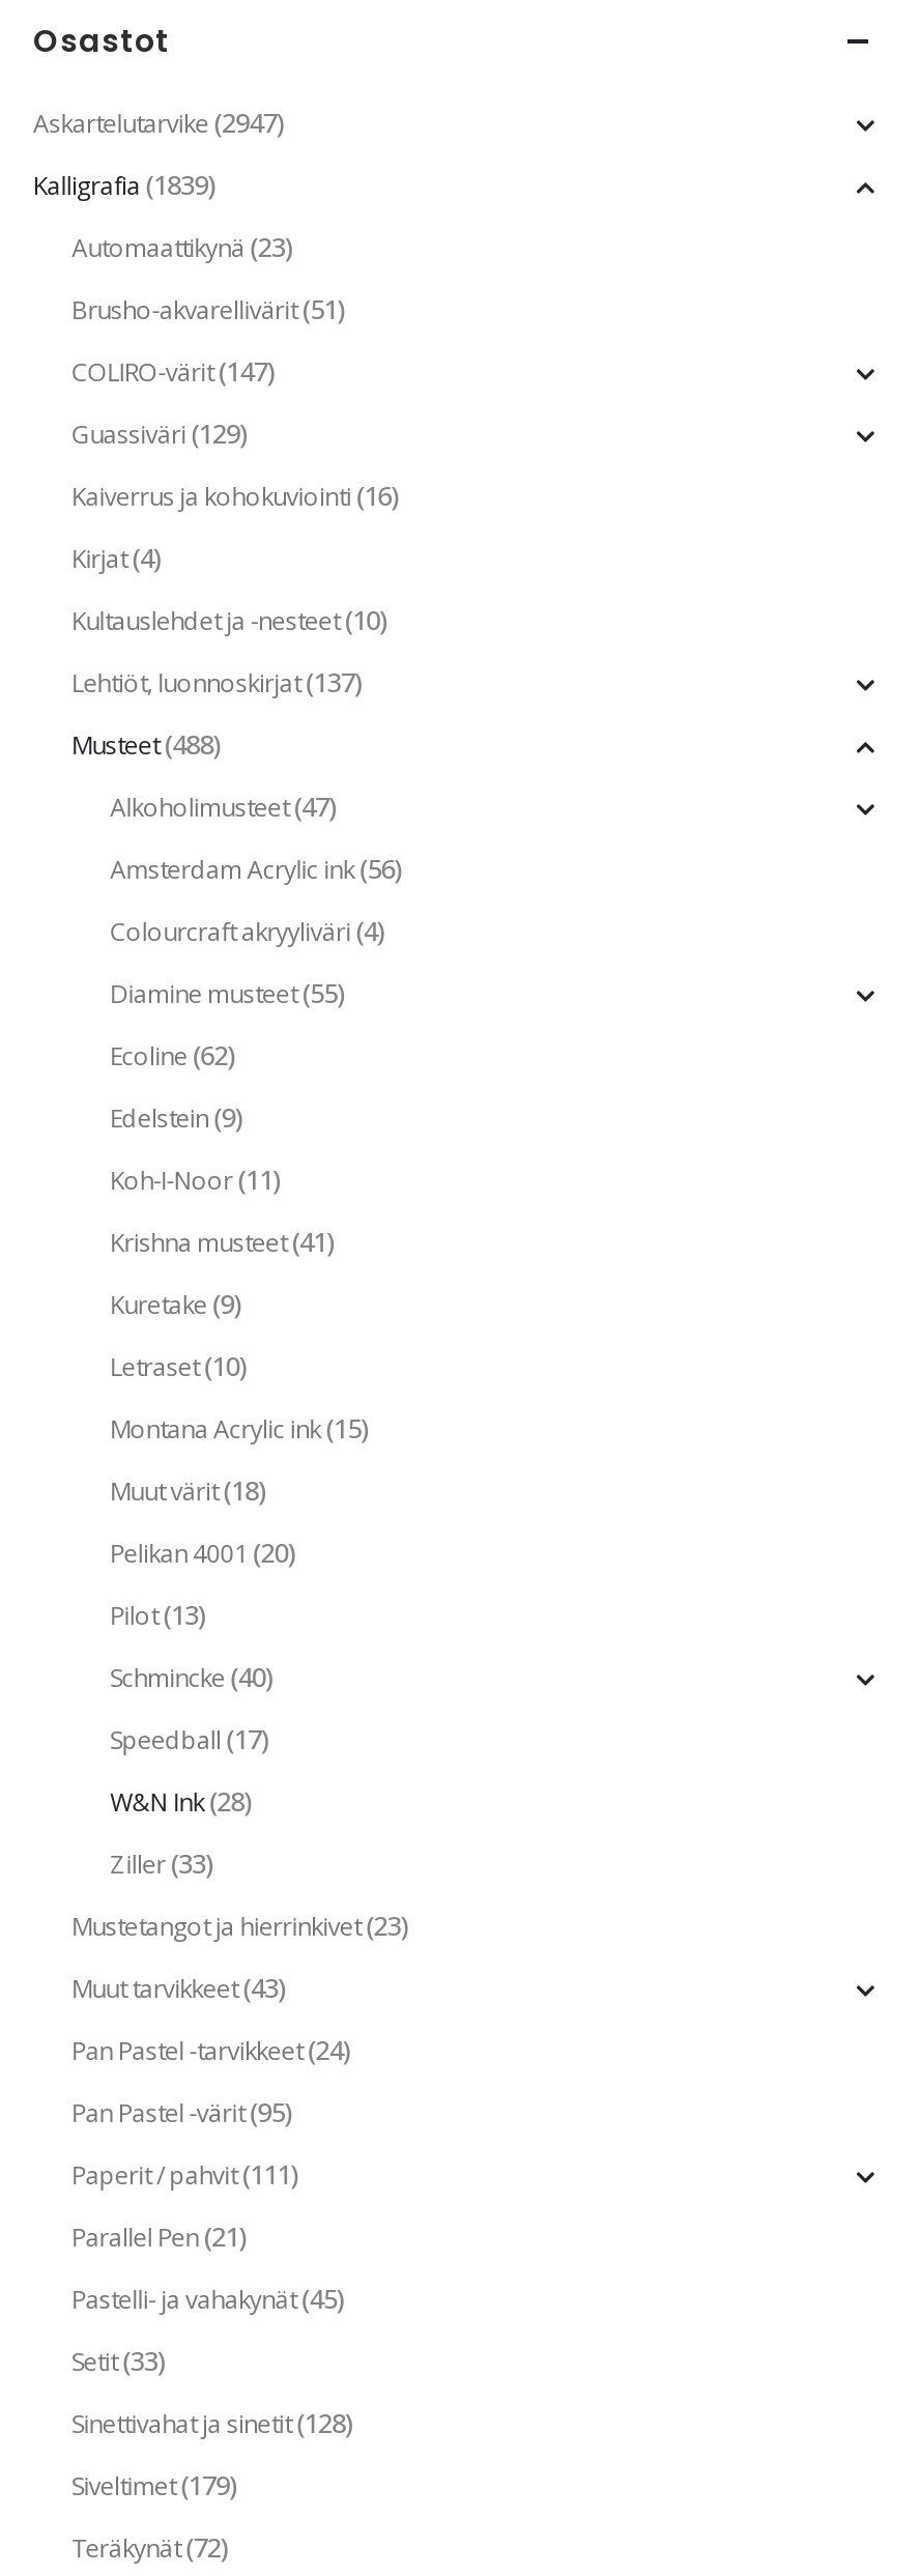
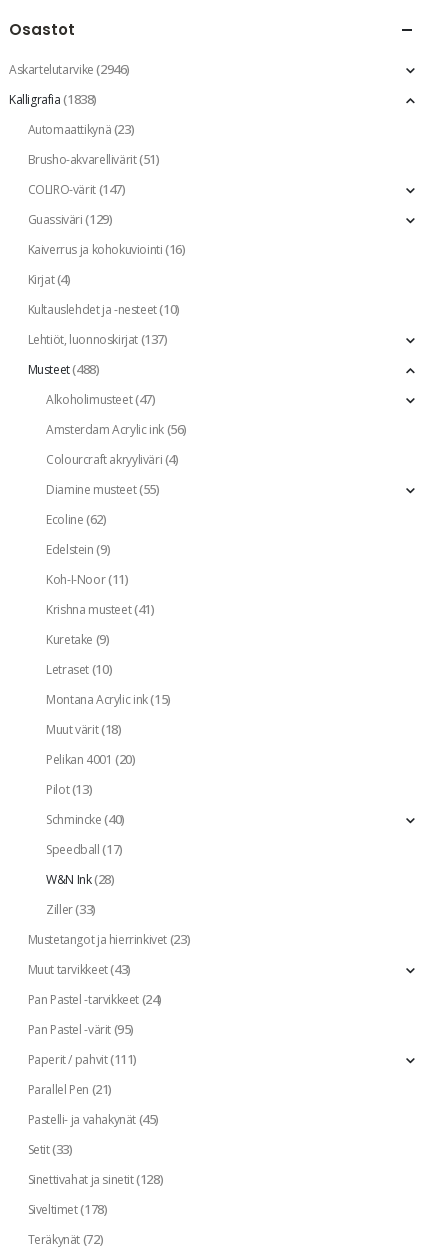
[33,104,284,141] Askartelutarvike (2947) -> [9,60,130,78] Askartelutarvike (2946)
[33,166,215,203] Kalligrafia (1839) -> [9,90,97,108] Kalligrafia (1838)
[72,2466,237,2503] Siveltimet (179) -> [28,1200,107,1218] Siveltimet (178)

